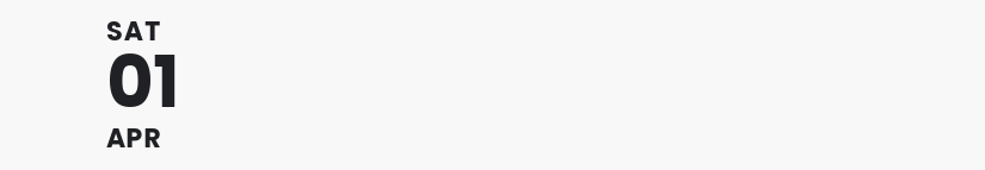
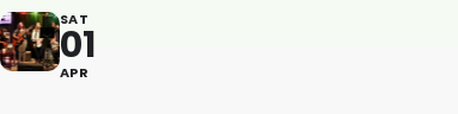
none -> [4,11,56,72] [image]

